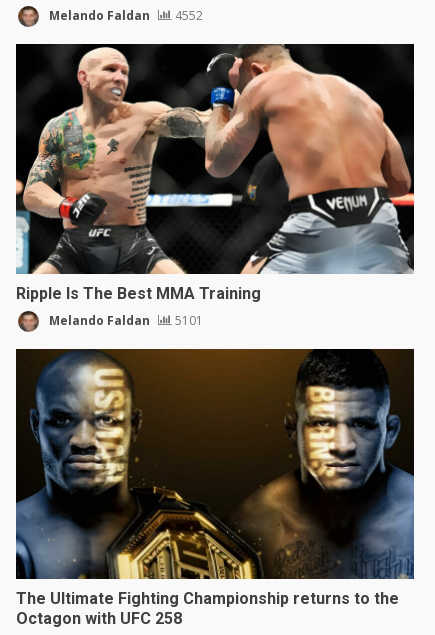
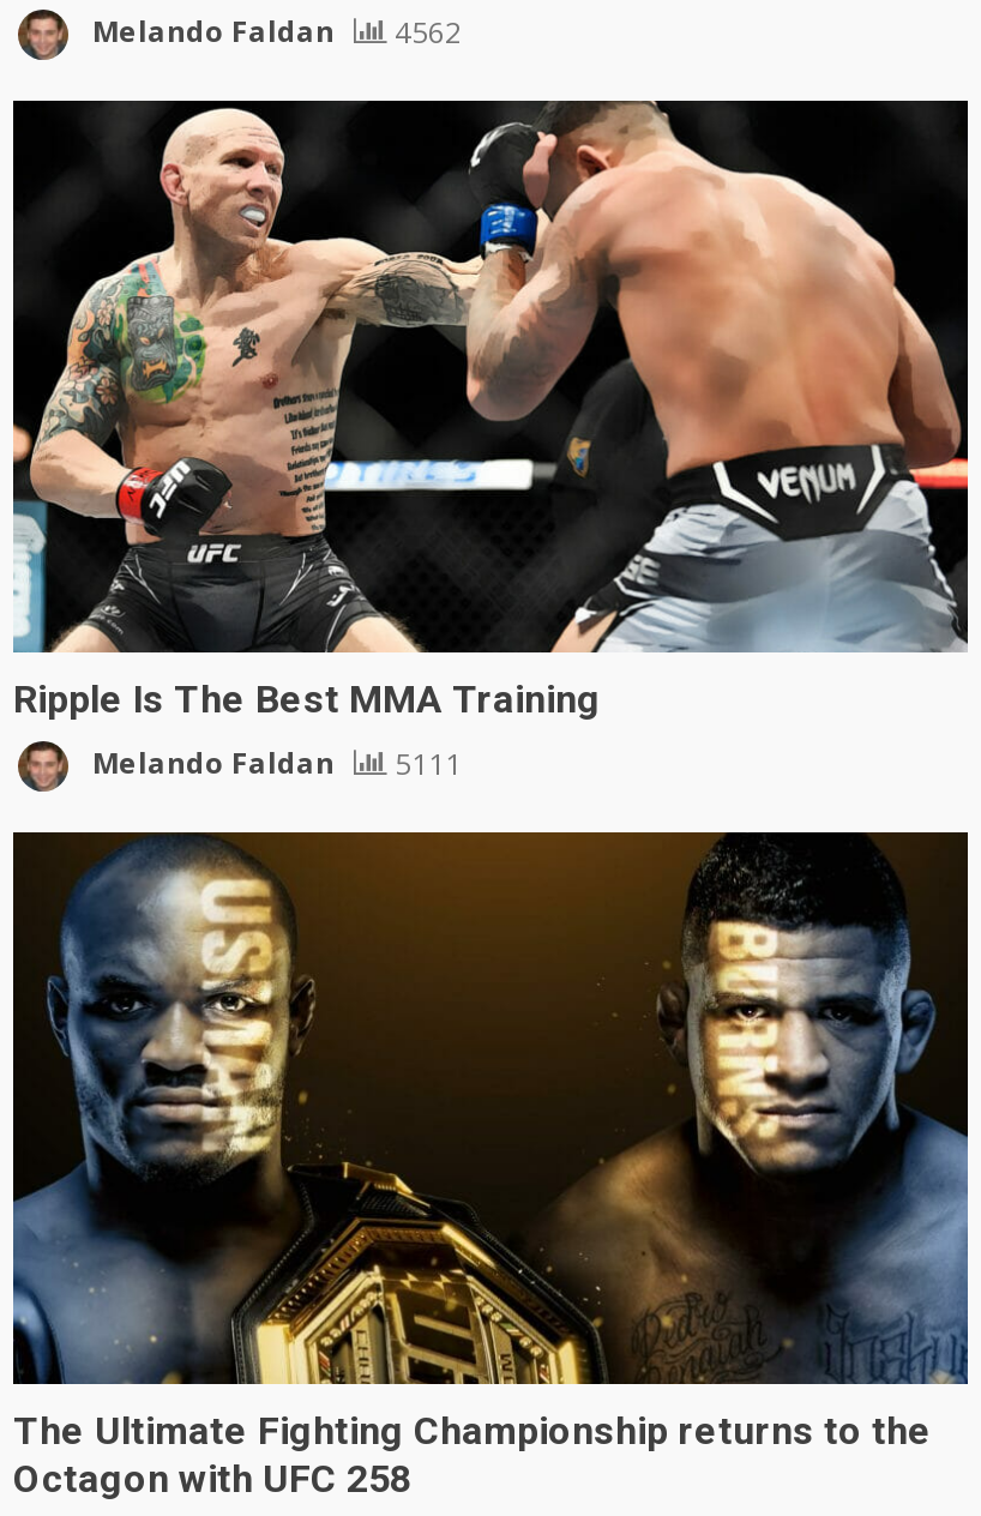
[46,7,203,24] Melando Faldan 4552 -> [85,12,462,53] Melando Faldan 4562
[46,312,203,329] Melando Faldan 5101 -> [85,744,462,784] Melando Faldan 5111

